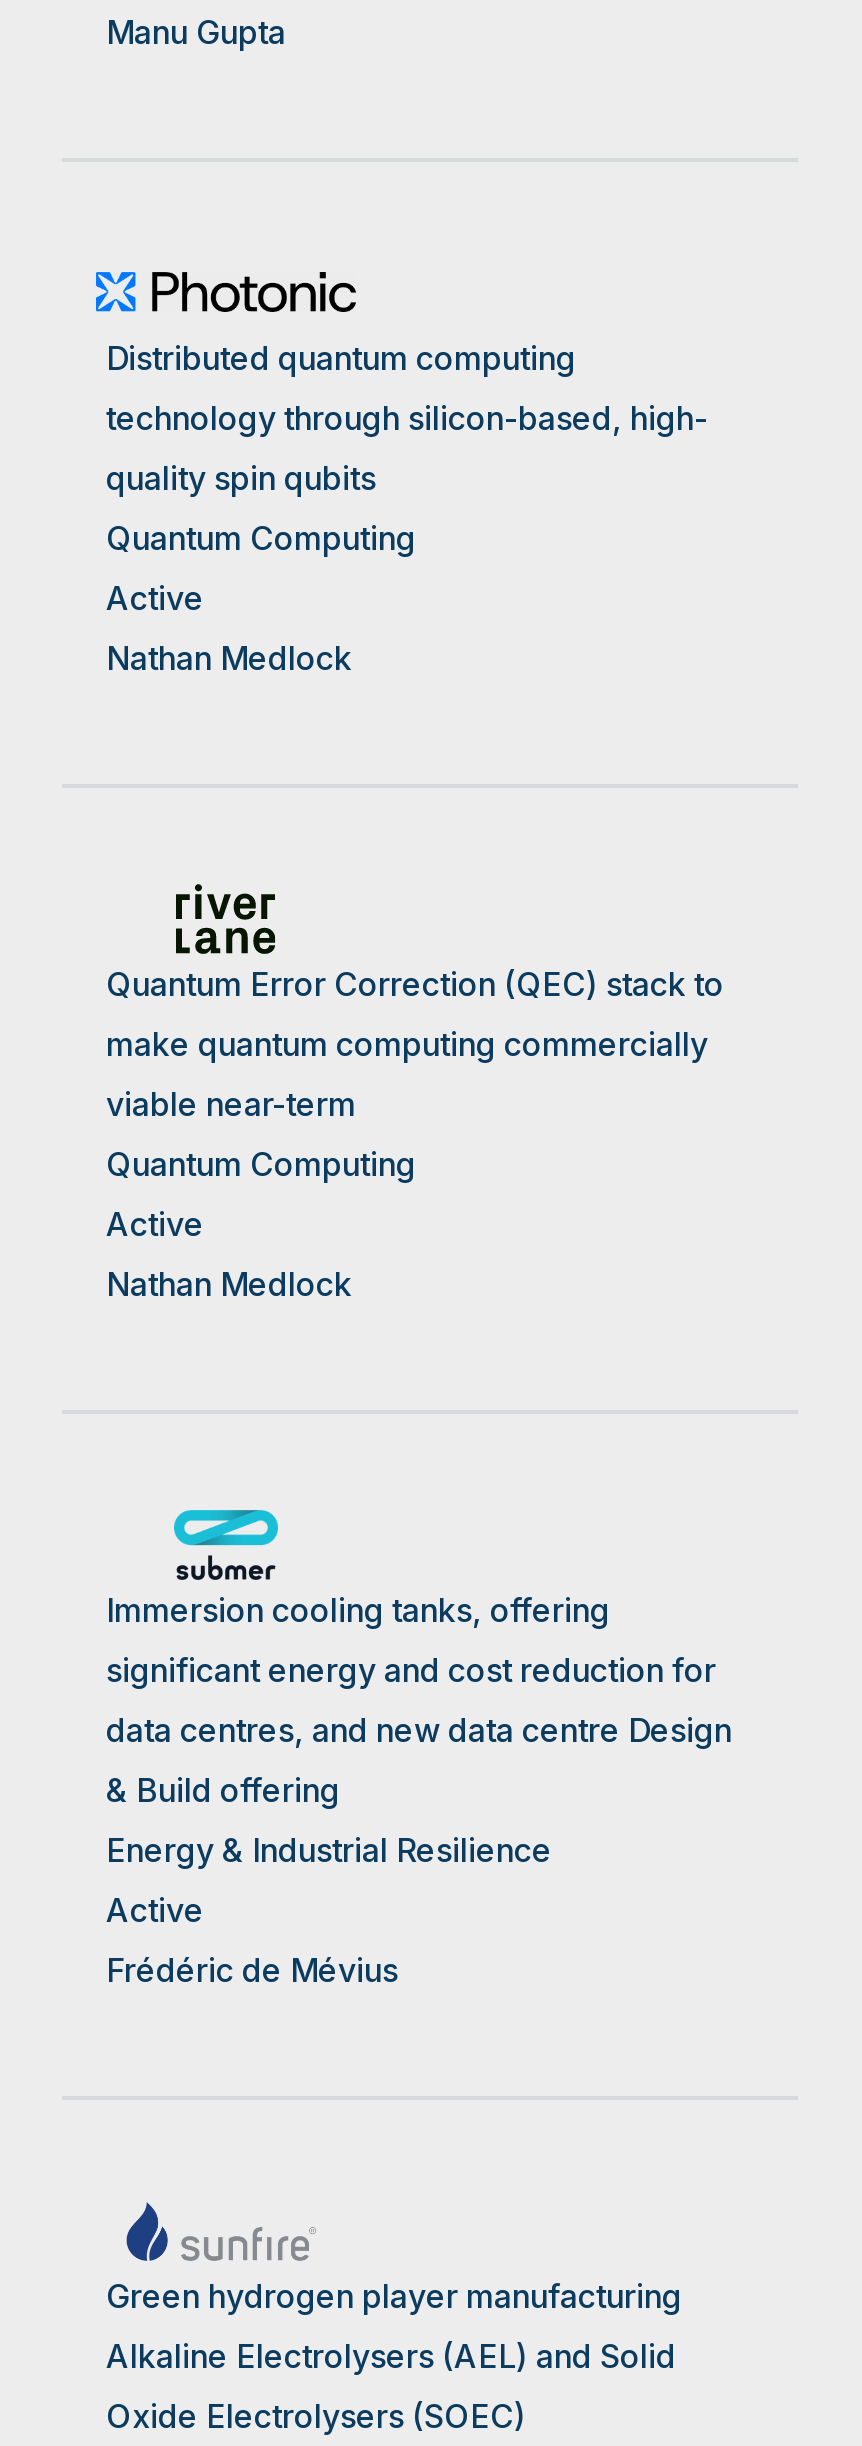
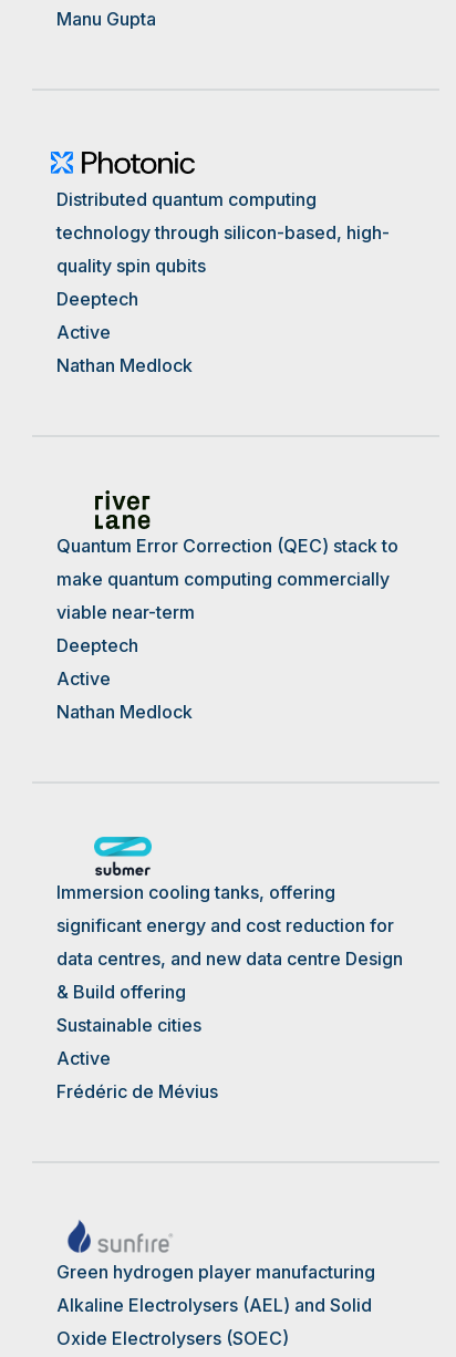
[106,517,416,557] Quantum Computing -> [56,287,138,309] Deeptech
[106,1143,416,1183] Quantum Computing -> [56,634,138,656] Deeptech
[106,1829,552,1869] Energy & Industrial Resilience -> [56,1013,201,1036] Sustainable cities

